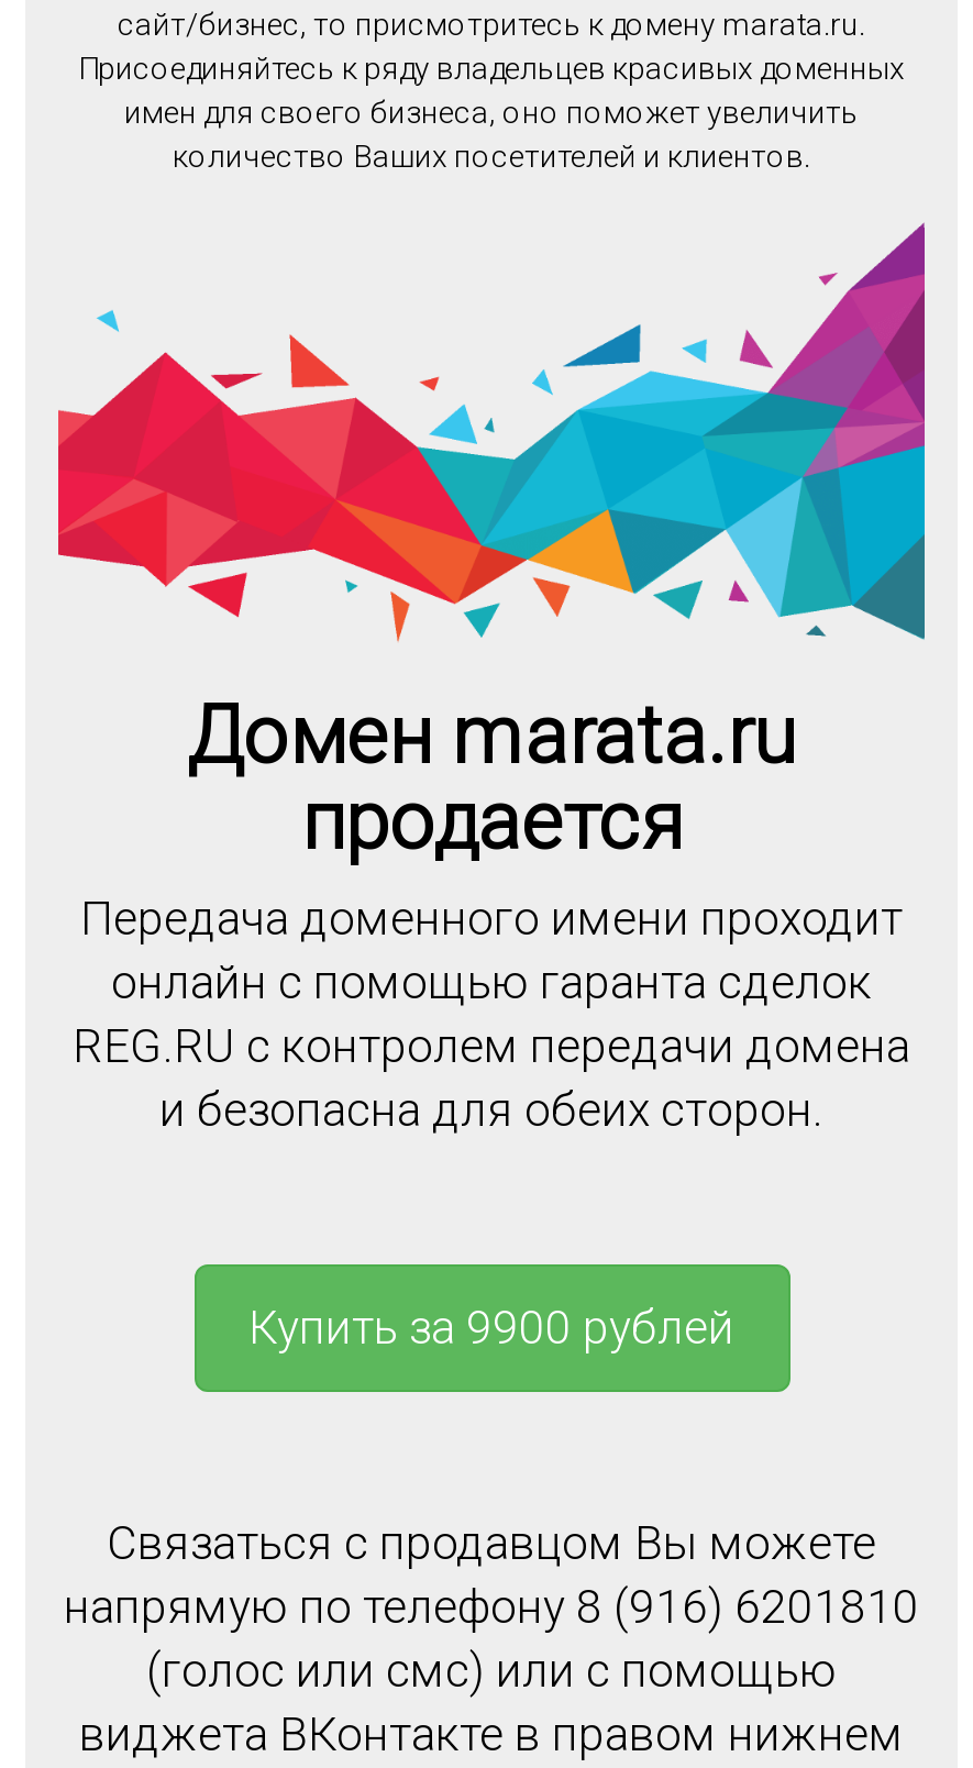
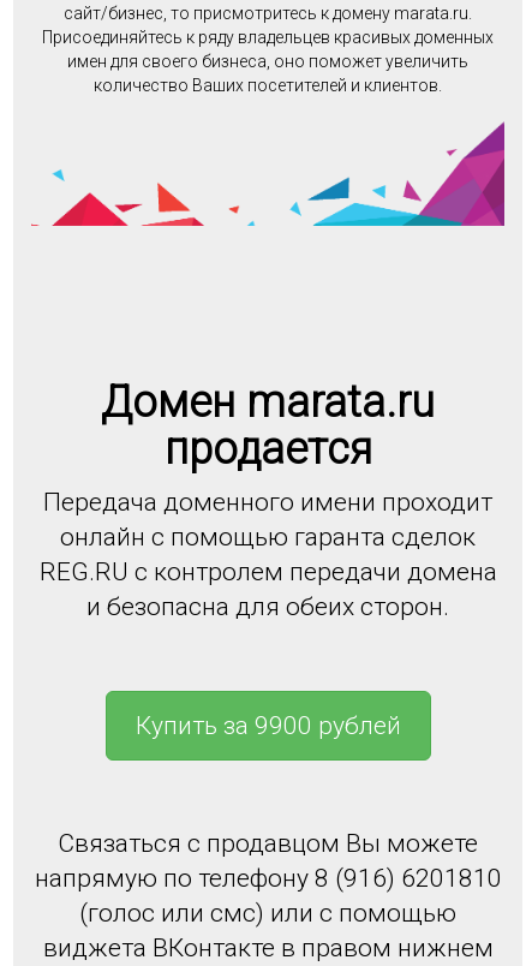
[56,411,927,642] [image] -> none

